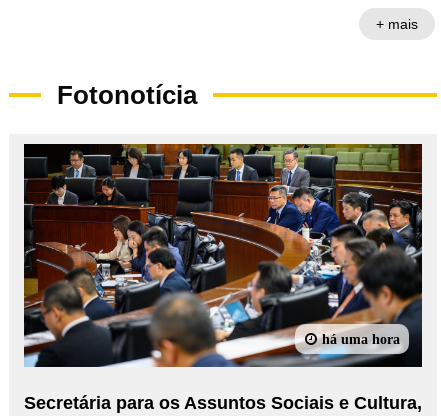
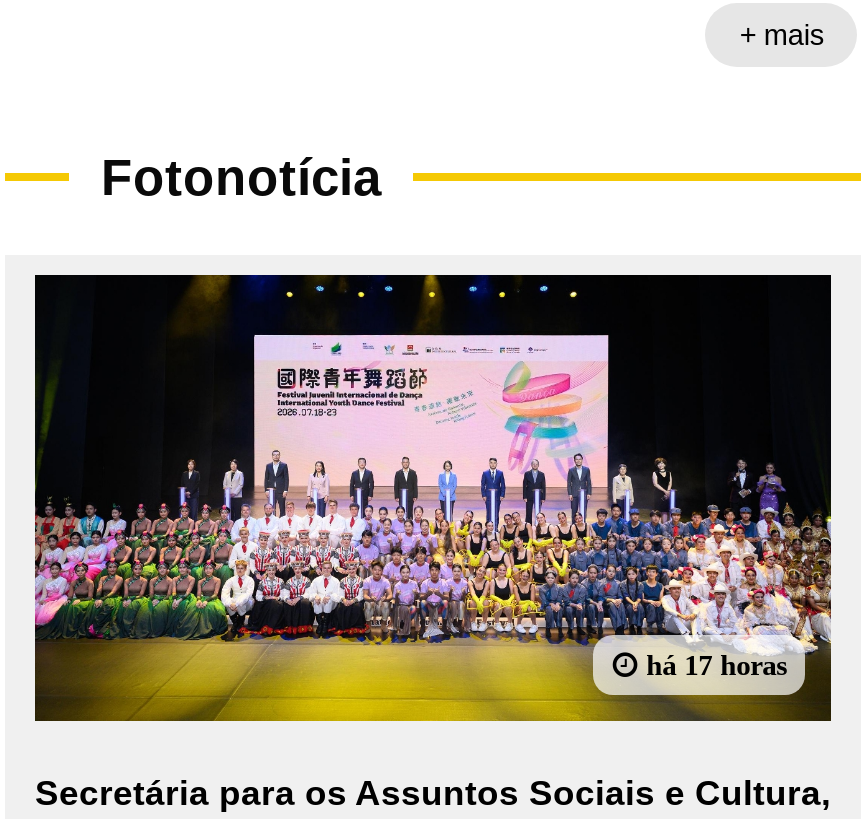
[23,143,423,368] [image] | há uma hora -> [33,273,833,723] [image] | há 17 horas

